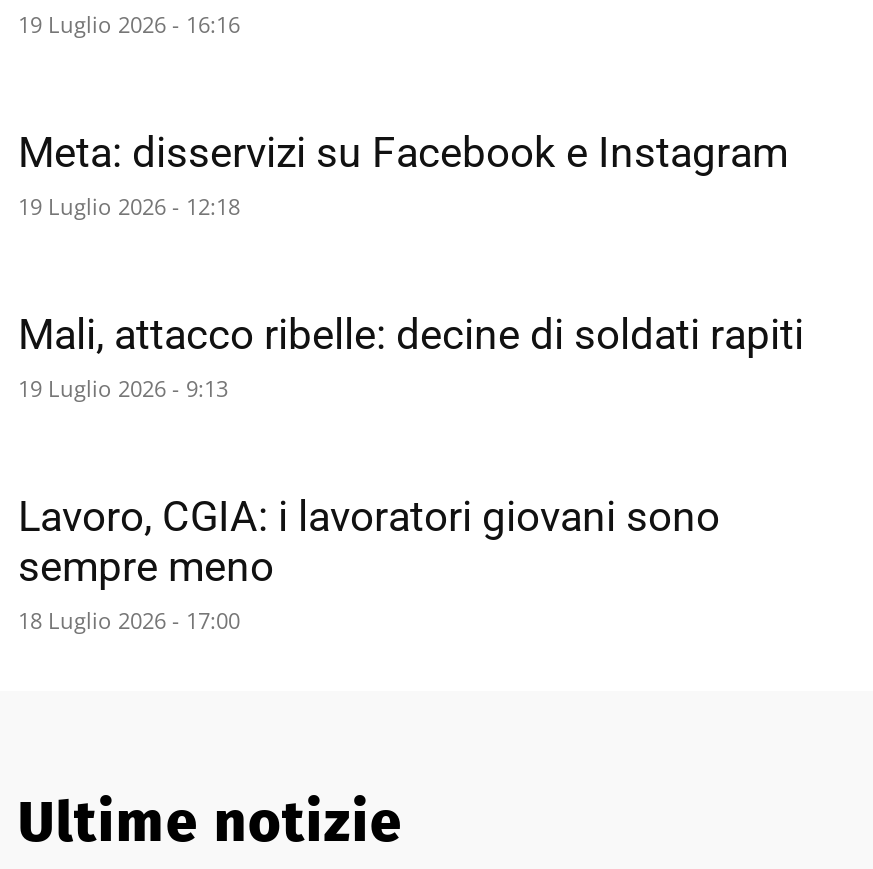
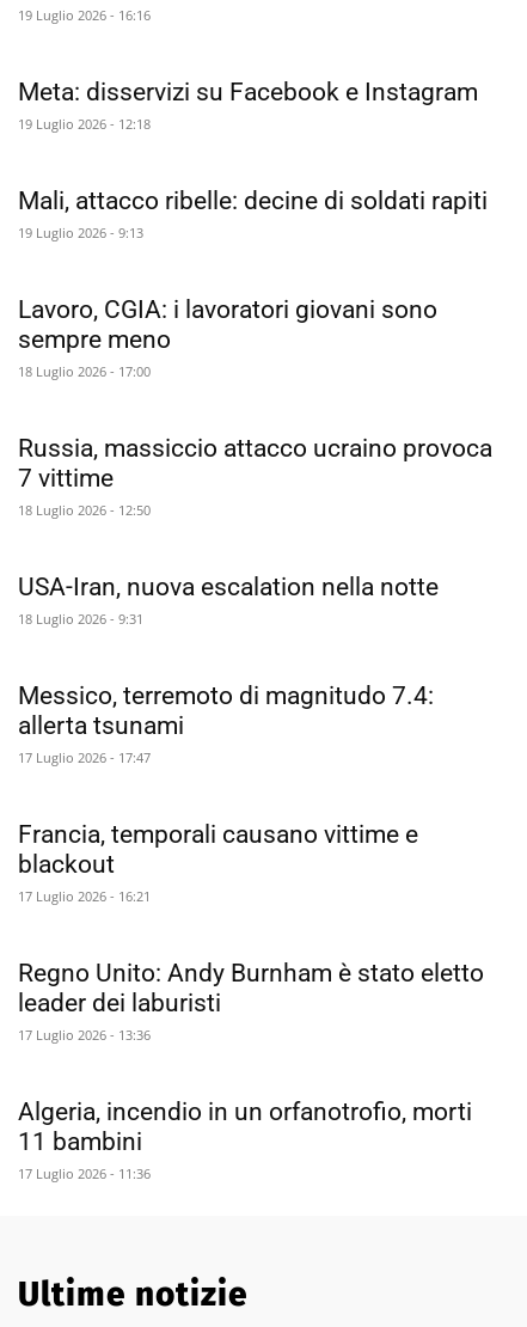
none -> [18,434,492,1183] Russia, massiccio attacco ucraino provoca | 7 vittime | 18 Luglio 2026 - 12:50 | USA-Iran, nuova escalation nella notte | 18 Luglio 2026 - 9:31 | Messico, terremoto di magnitudo 7.4: | allerta tsunami | 17 Luglio 2026 - 17:47 | Francia, temporali causano vittime e | blackout | 17 Luglio 2026 - 16:21 | Regno Unito: Andy Burnham è stato eletto | leader dei laburisti | 17 Luglio 2026 - 13:36 | Algeria, incendio in un orfanotrofio, morti | 11 bambini | 17 Luglio 2026 - 11:36

